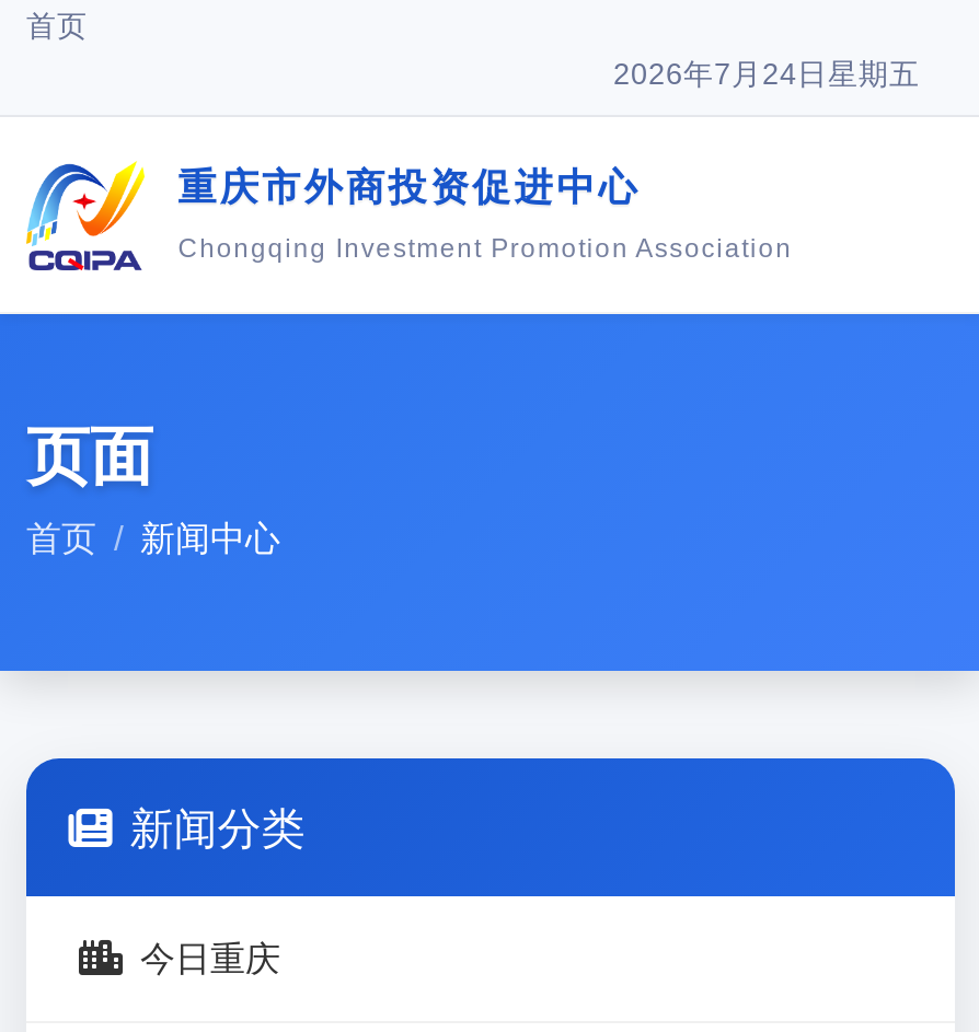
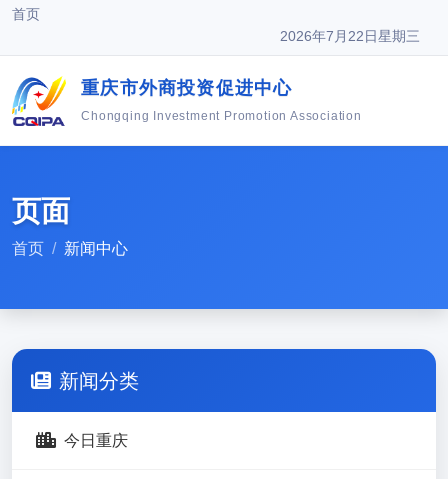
[613,58,920,91] 2026年7月24日星期五 -> [280,29,420,44] 2026年7月22日星期三

